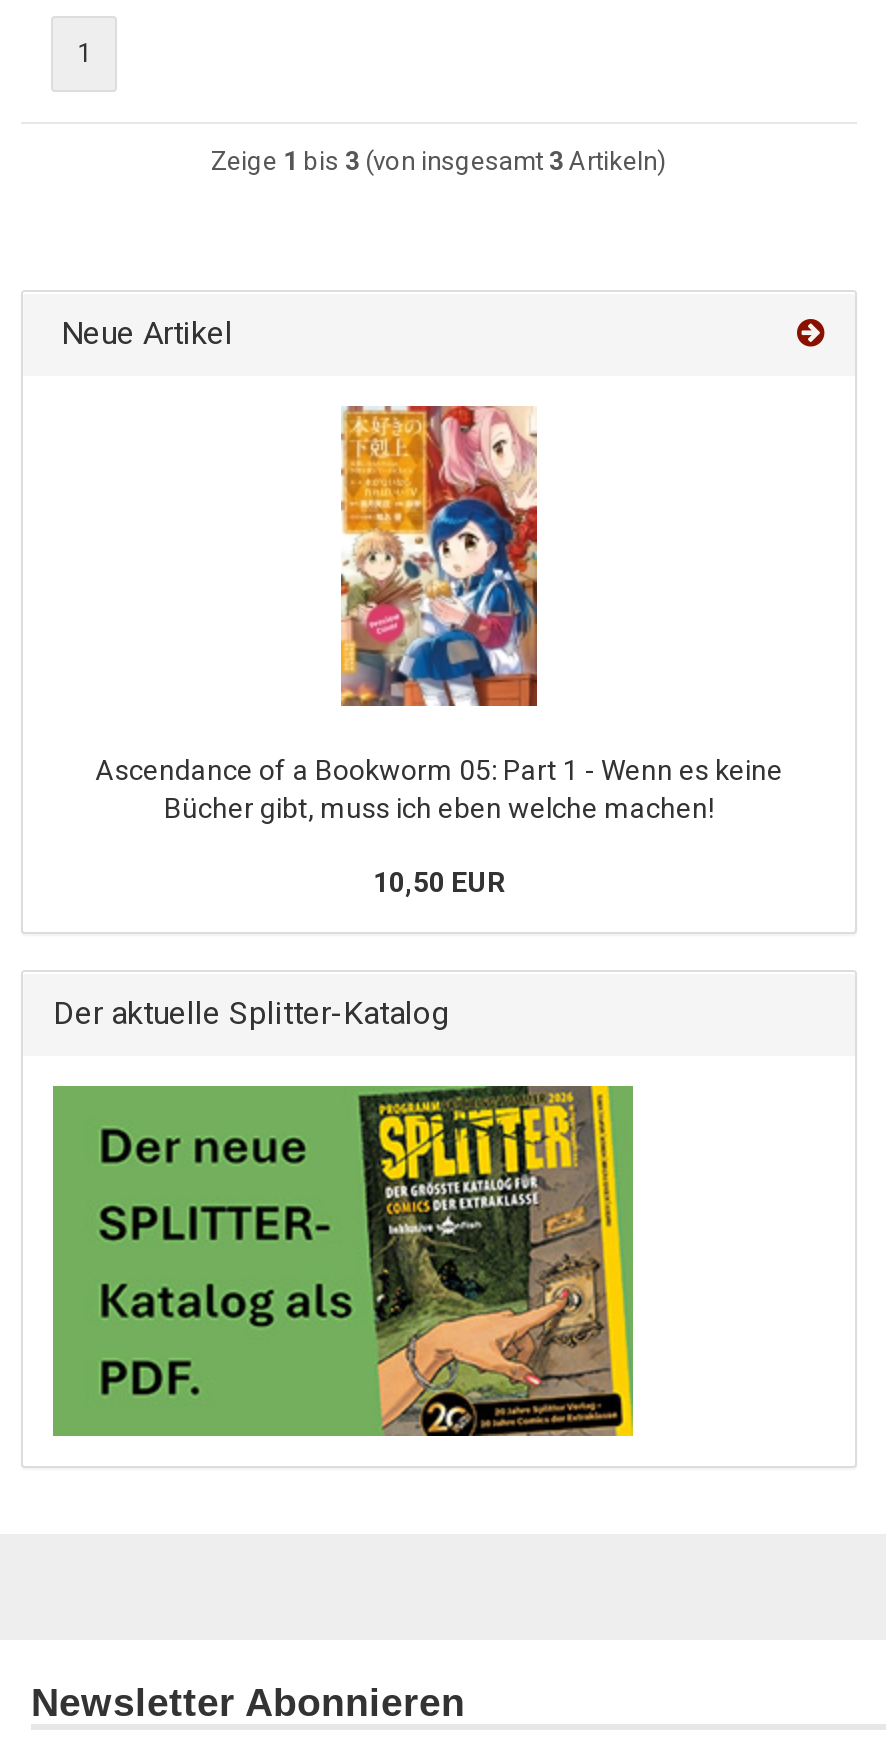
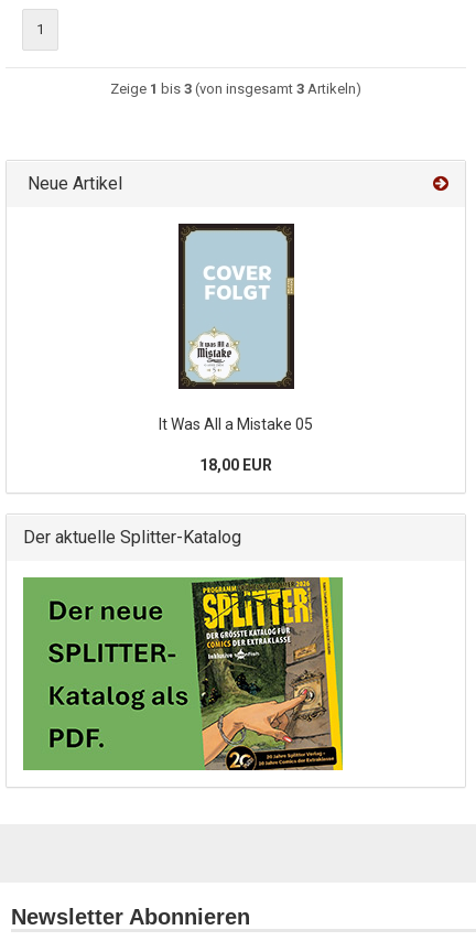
[95,404,783,824] [image] | Ascendance of a Bookworm 05: Part 1 - Wenn es keine | Bücher gibt, muss ich eben welche machen! -> [159,223,313,433] [image] | It Was All a Mistake 05
[373,866,505,898] 10,50 EUR -> [199,456,272,474] 18,00 EUR

